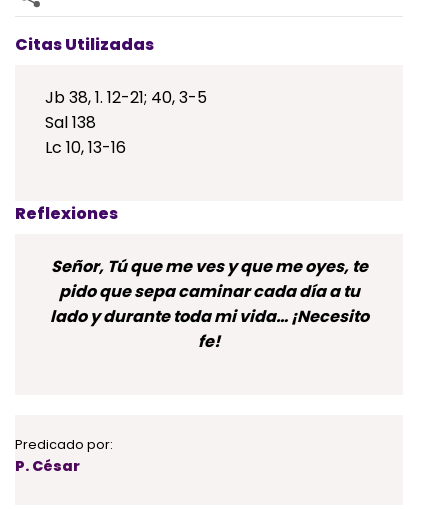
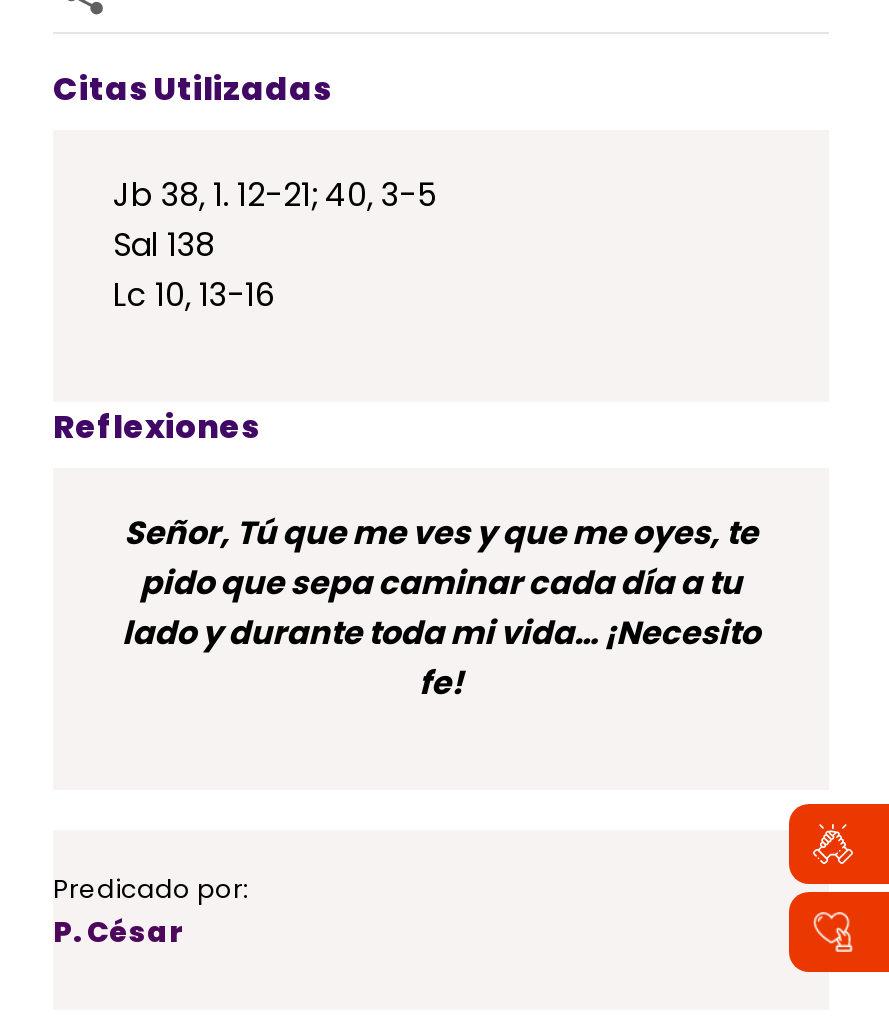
none -> [787,802,883,974] [image]

